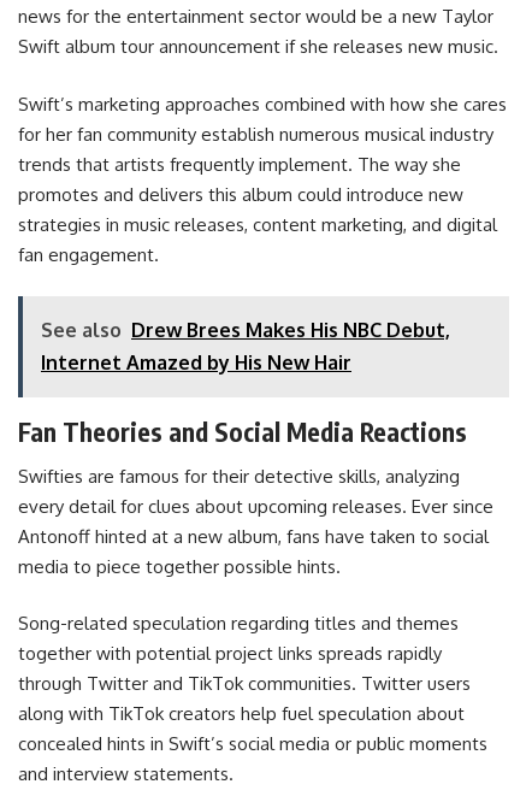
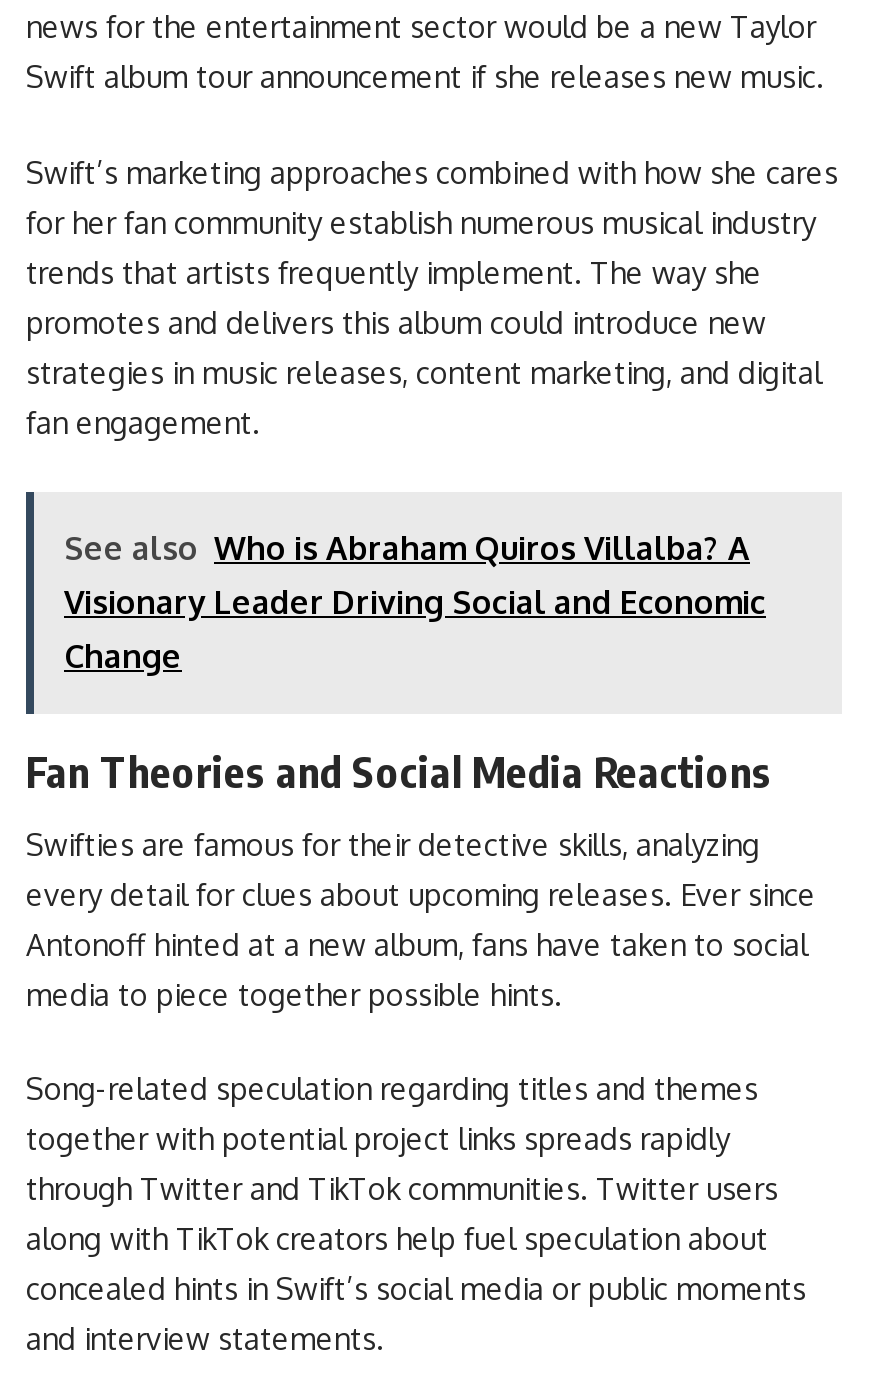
[41,318,450,375] See also Drew Brees Makes His NBC Debut, | Internet Amazed by His New Hair -> [64,528,766,676] See also Who is Abraham Quiros Villalba? A | Visionary Leader Driving Social and Economic | Change

